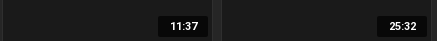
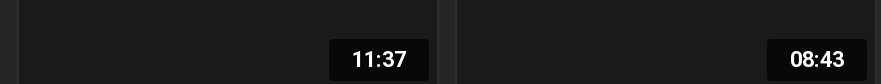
[388,20,415,33] 25:32 -> [790,47,844,73] 08:43

